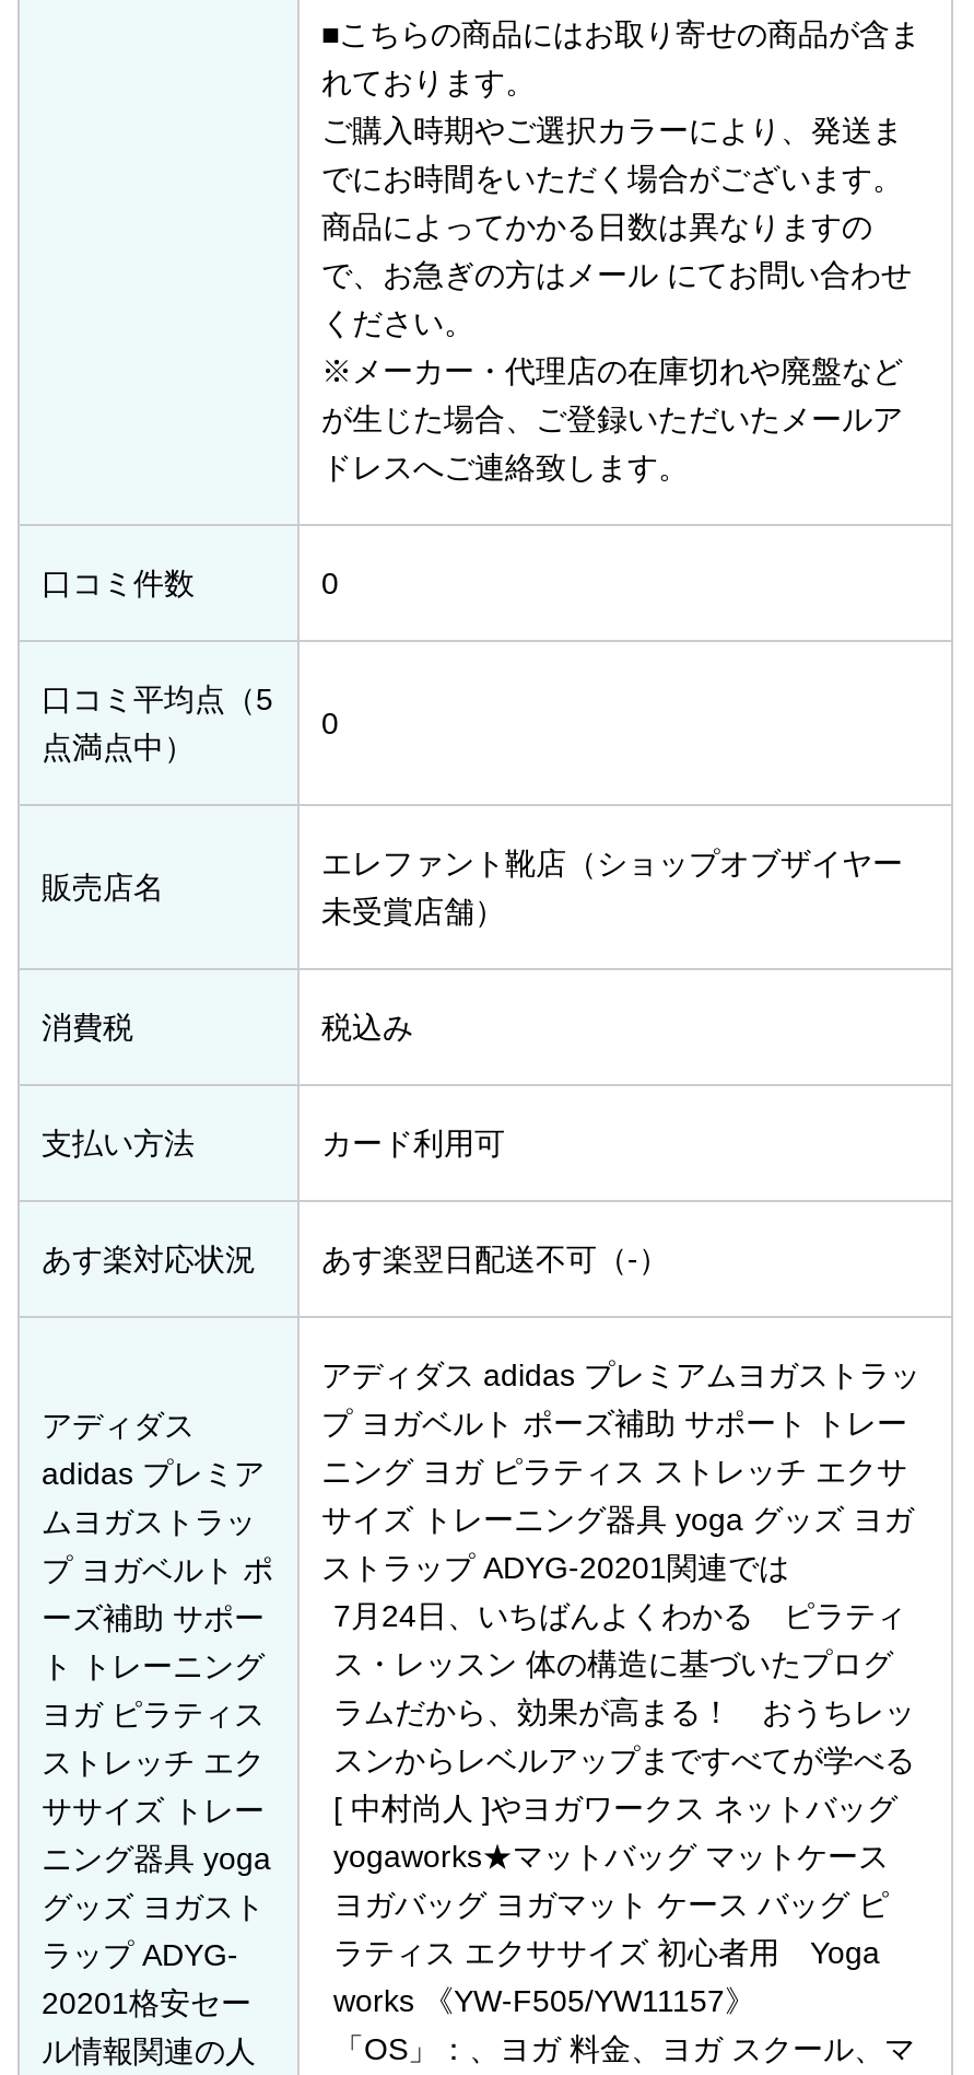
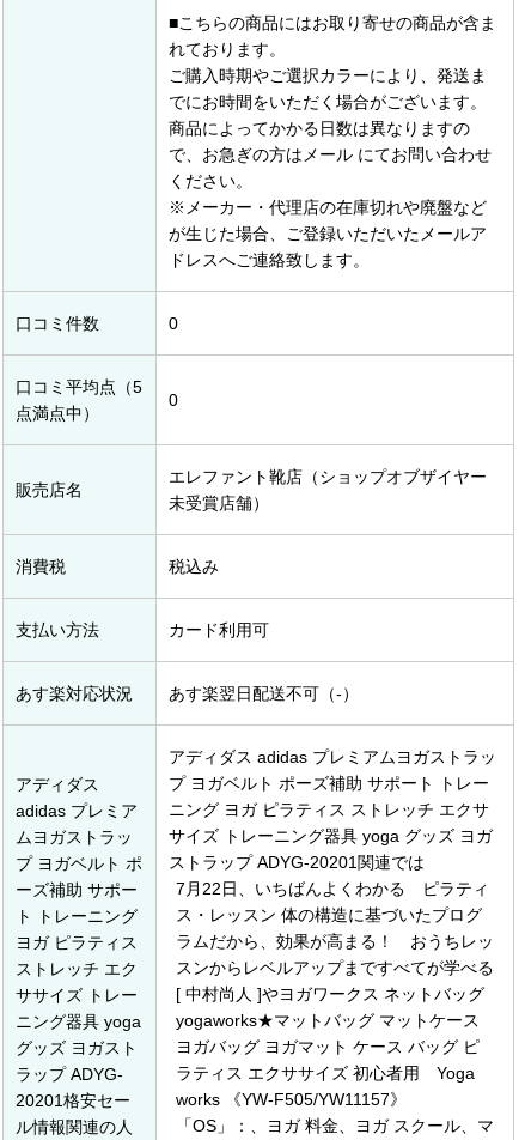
[333,1597,906,1632] 7月24日、いちばんよくわかる ピラティ -> [175,878,489,898] 7月22日、いちばんよくわかる ピラティ

